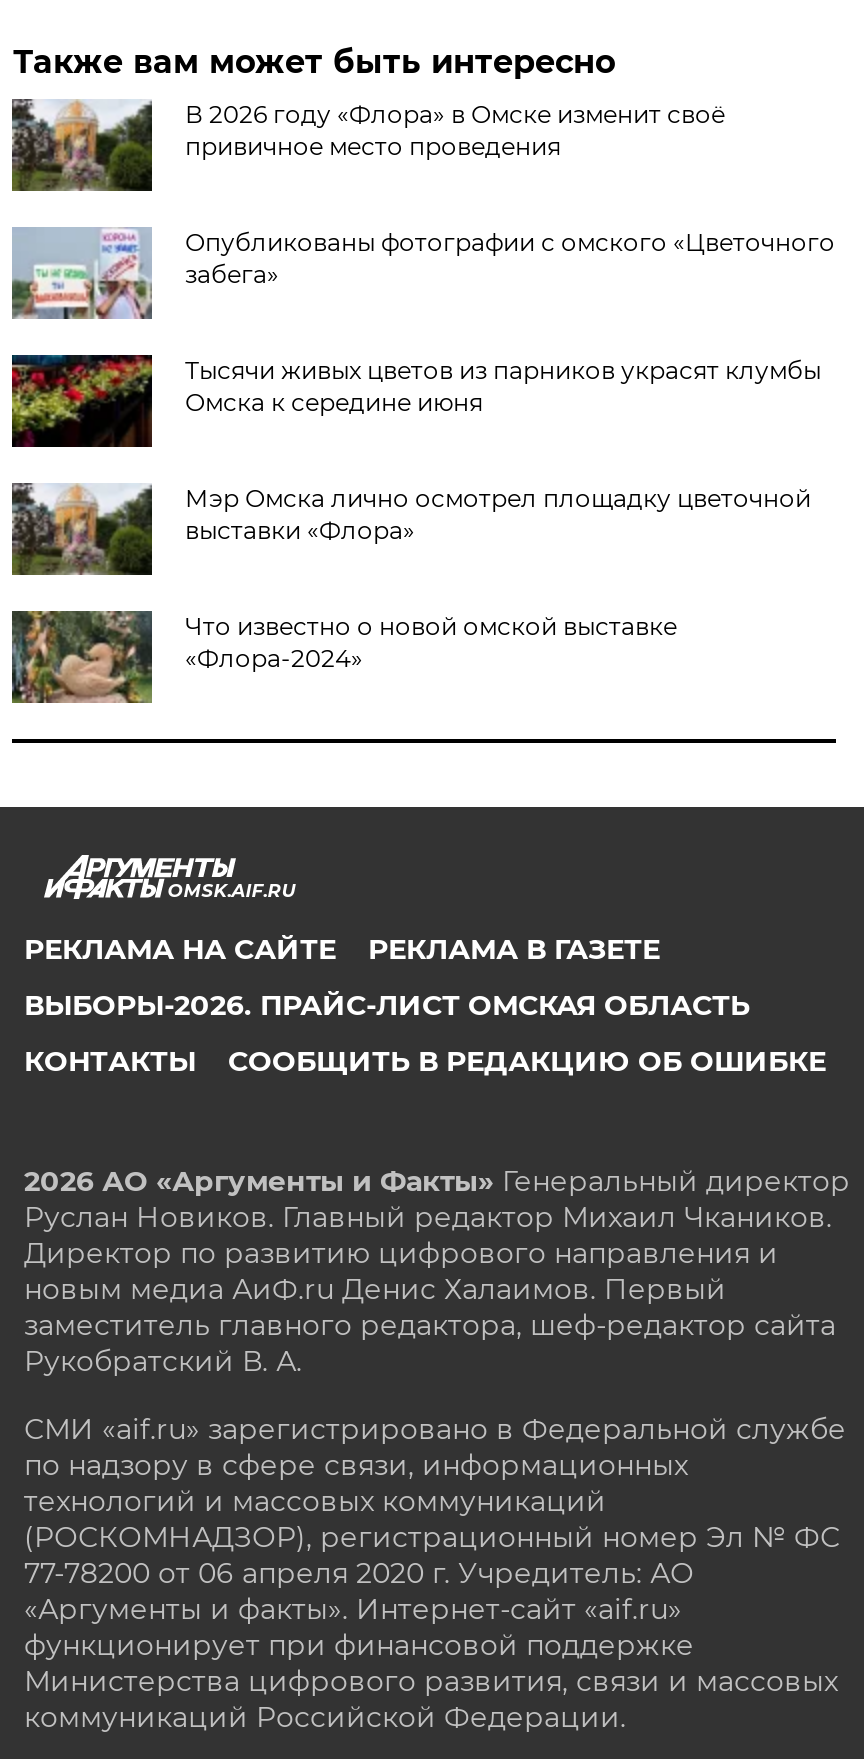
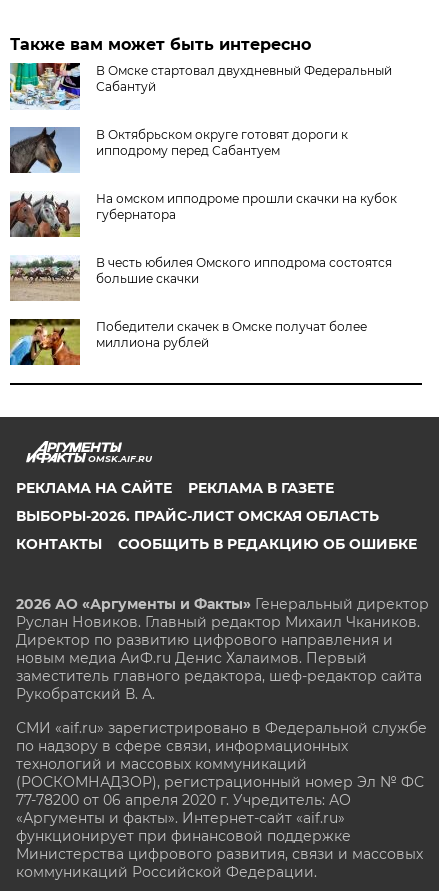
[10,97,725,193] [image] | В 2026 году «Флора» в Омске изменит своё | привичное место проведения -> [9,62,392,110] [image] | В Омске стартовал двухдневный Федеральный | Сабантуй
[10,228,835,321] [image] | Опубликованы фотографии с омского «Цветочного | забега» -> [9,127,348,174] [image] | В Октябрьском округе готовят дороги к | ипподрому перед Сабантуем
[10,353,821,449] [image] | Тысячи живых цветов из парников украсят клумбы | Омска к середине июня -> [9,191,397,238] [image] | На омском ипподроме прошли скачки на кубок | губернатора
[10,481,811,575] [image] | Мэр Омска лично осмотрел площадку цветочной | выставки «Флора» -> [9,255,392,301] [image] | В честь юбилея Омского ипподрома состоятся | большие скачки
[10,609,677,705] [image] | Что известно о новой омской выставке | «Флора-2024» -> [9,318,367,366] [image] | Победители скачек в Омске получат более | миллиона рублей

